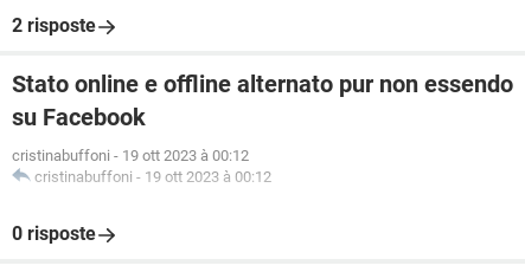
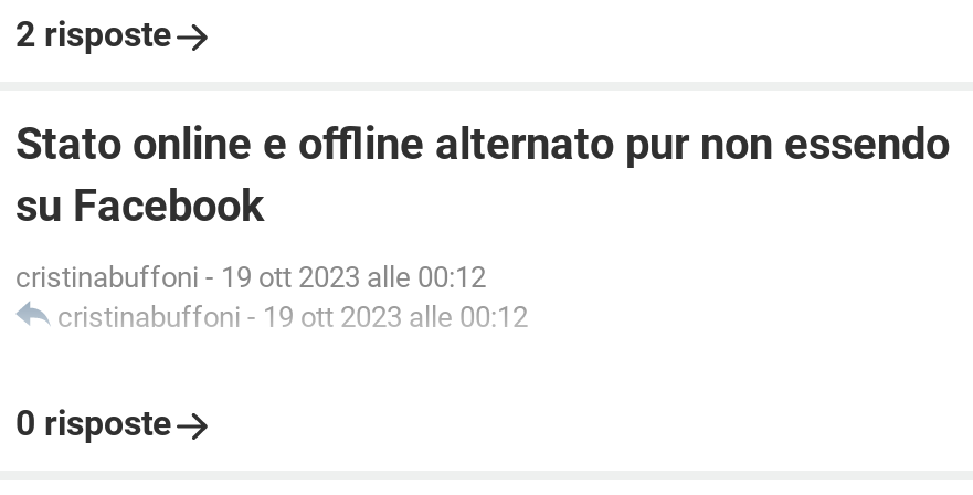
[12,147,249,164] cristinabuffoni - 19 ott 2023 à 00:12 -> [15,261,486,294] cristinabuffoni - 19 ott 2023 alle 00:12
[34,168,271,186] cristinabuffoni - 19 ott 2023 à 00:12 -> [57,301,528,334] cristinabuffoni - 19 ott 2023 alle 00:12

